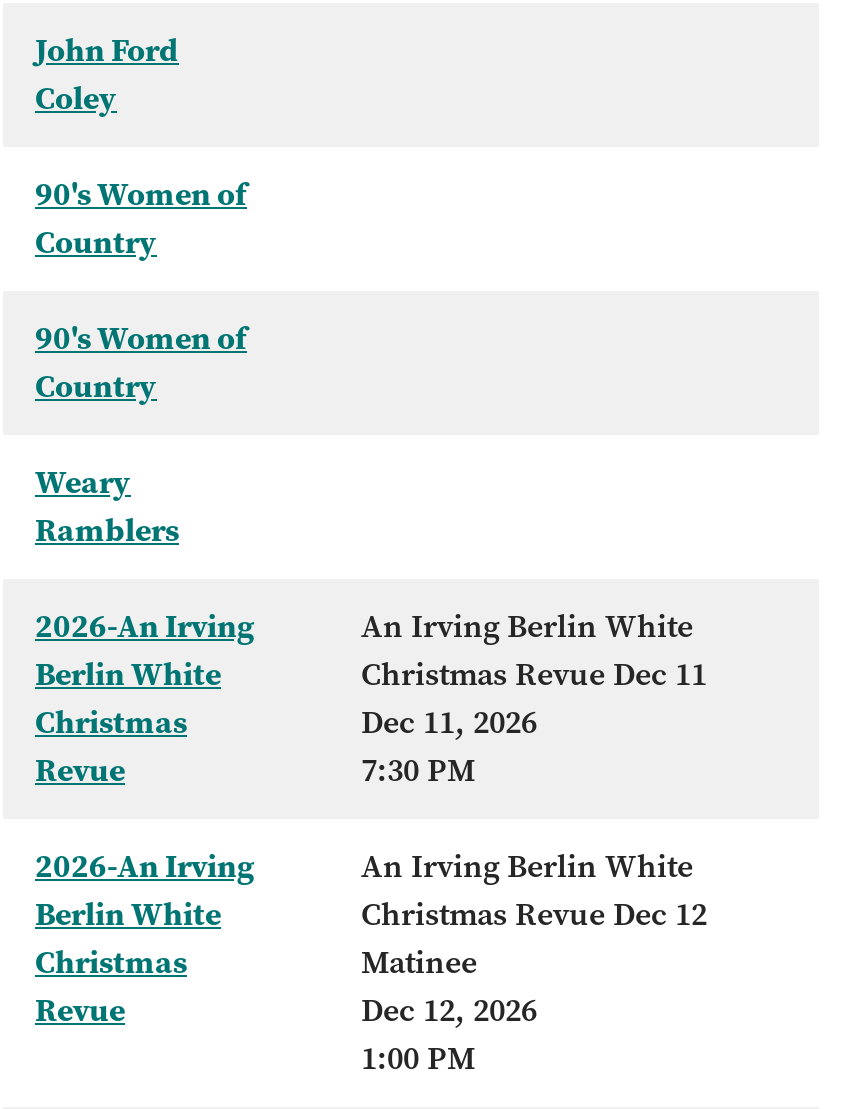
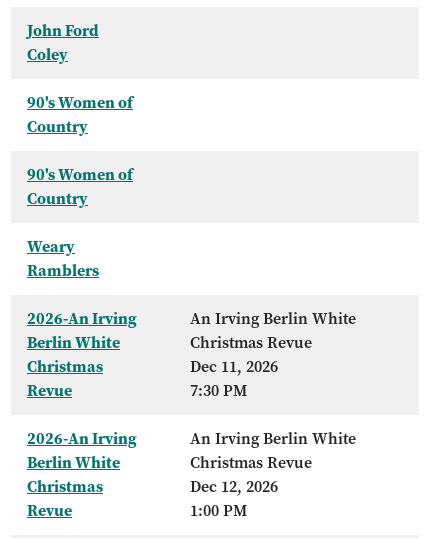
[361,653,707,695] Christmas Revue Dec 11 -> [190,332,312,353] Christmas Revue
[361,893,707,983] Christmas Revue Dec 12 | Matinee -> [190,452,312,473] Christmas Revue

